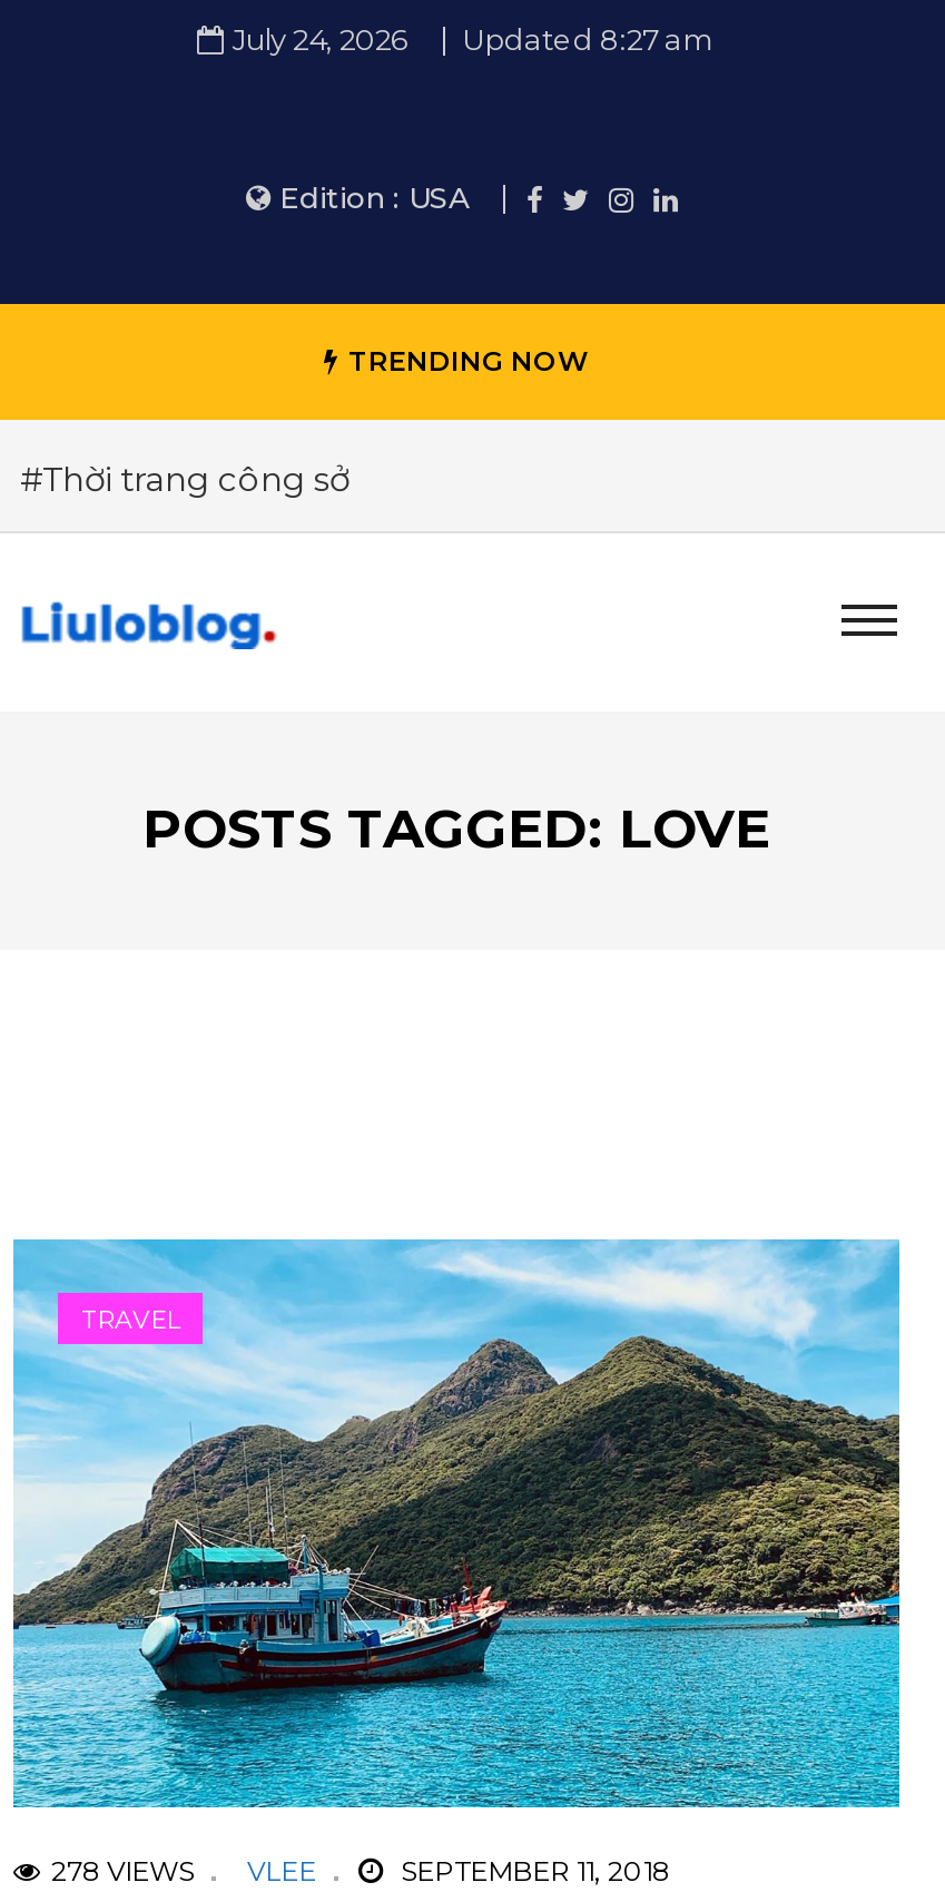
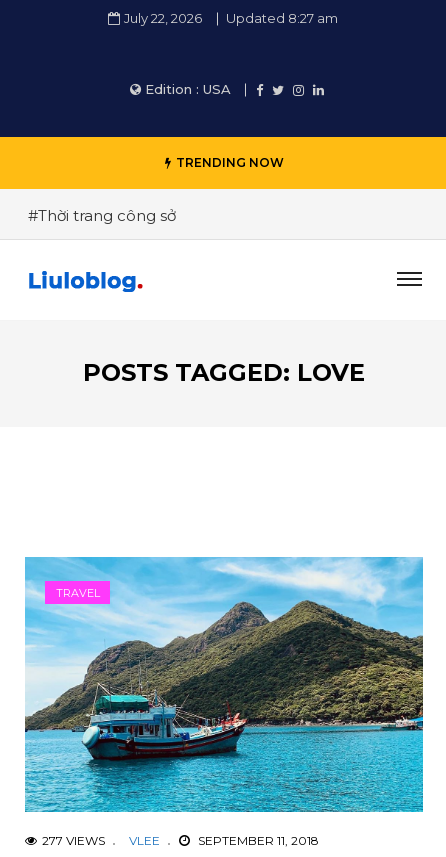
[233,21,711,57] July 24, 2026 Updated 8:27 am -> [124,10,338,26] July 22, 2026 Updated 8:27 am
[51,1855,316,1888] 278 VIEWS VLEE -> [42,833,160,848] 277 VIEWS VLEE

